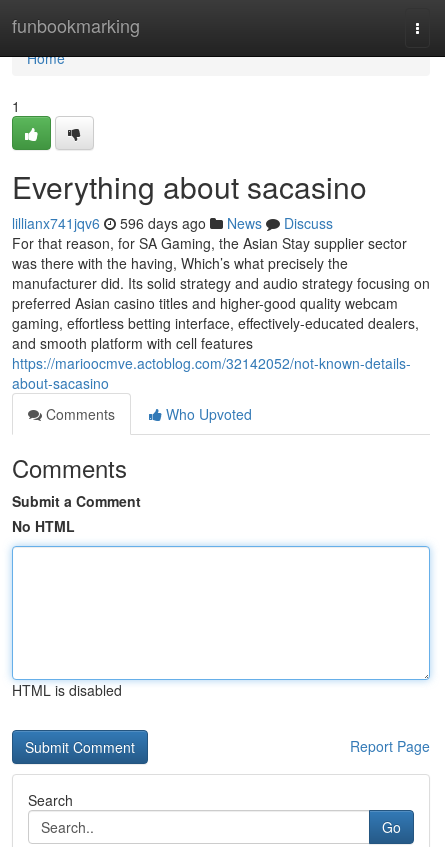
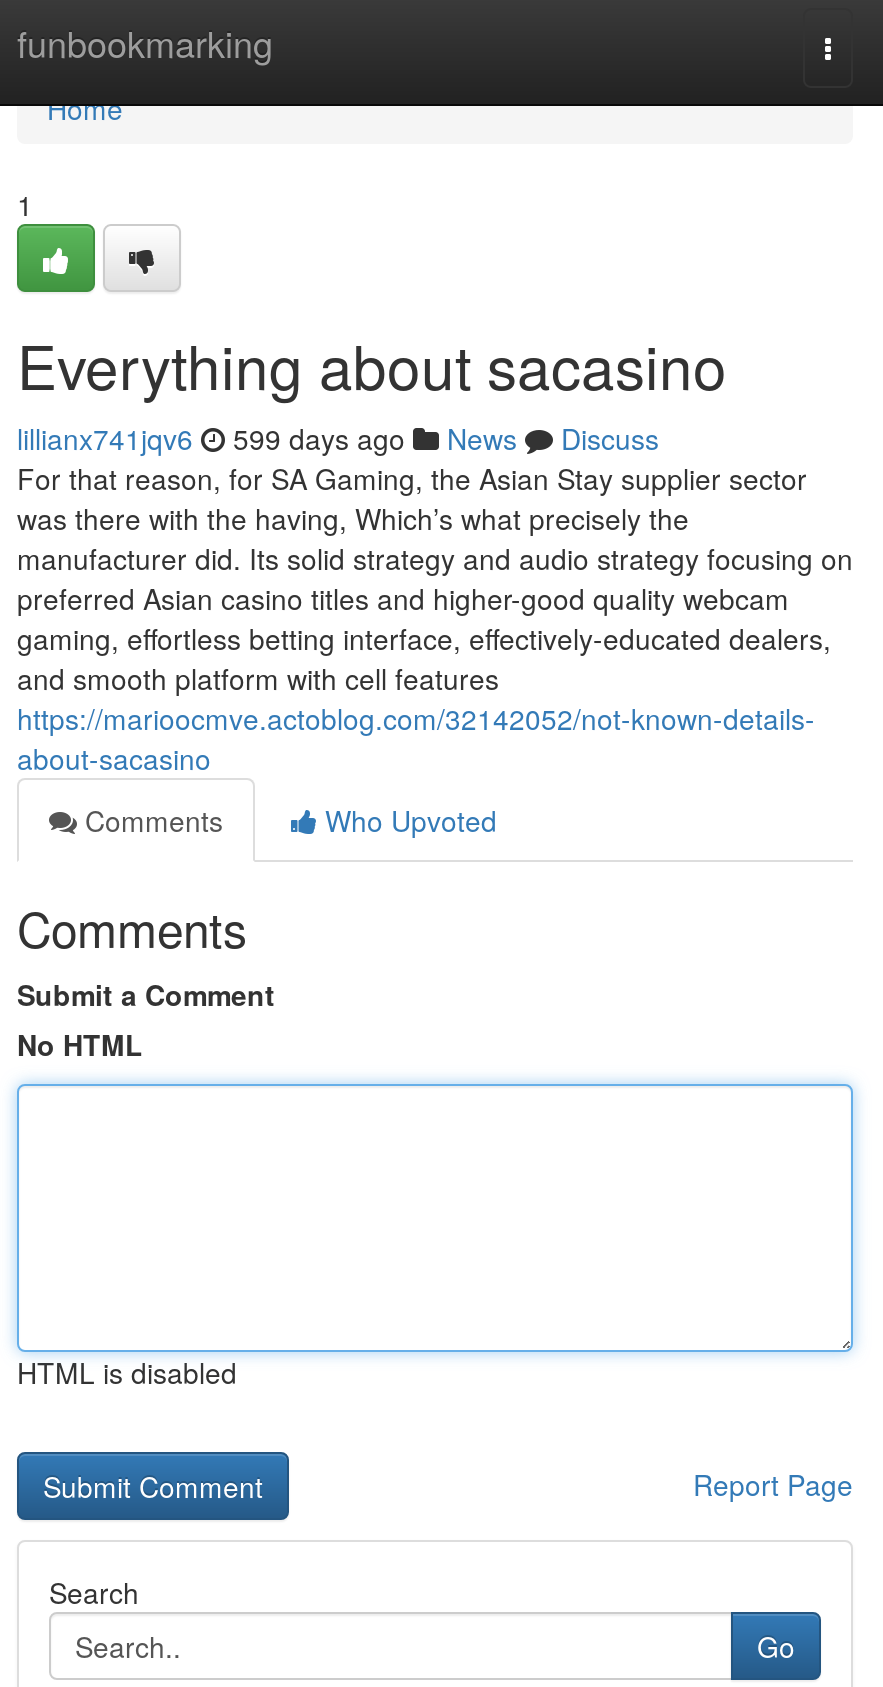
[12,213,333,233] lillianx741jqv6 596 days ago News Discuss -> [17,418,659,458] lillianx741jqv6 599 days ago News Discuss

